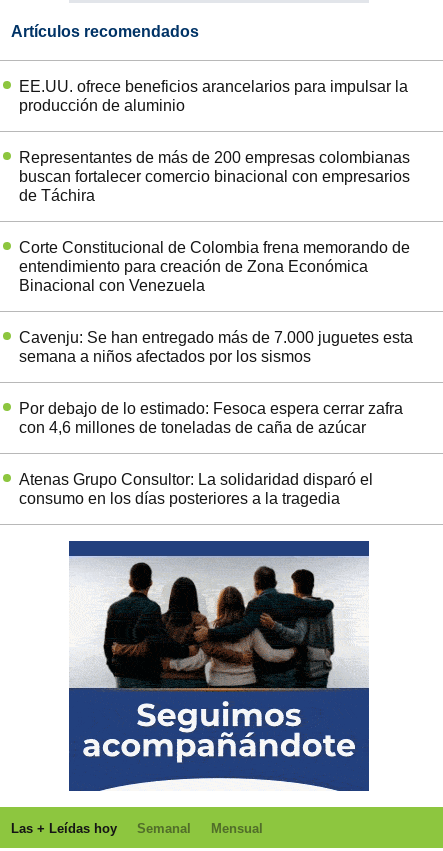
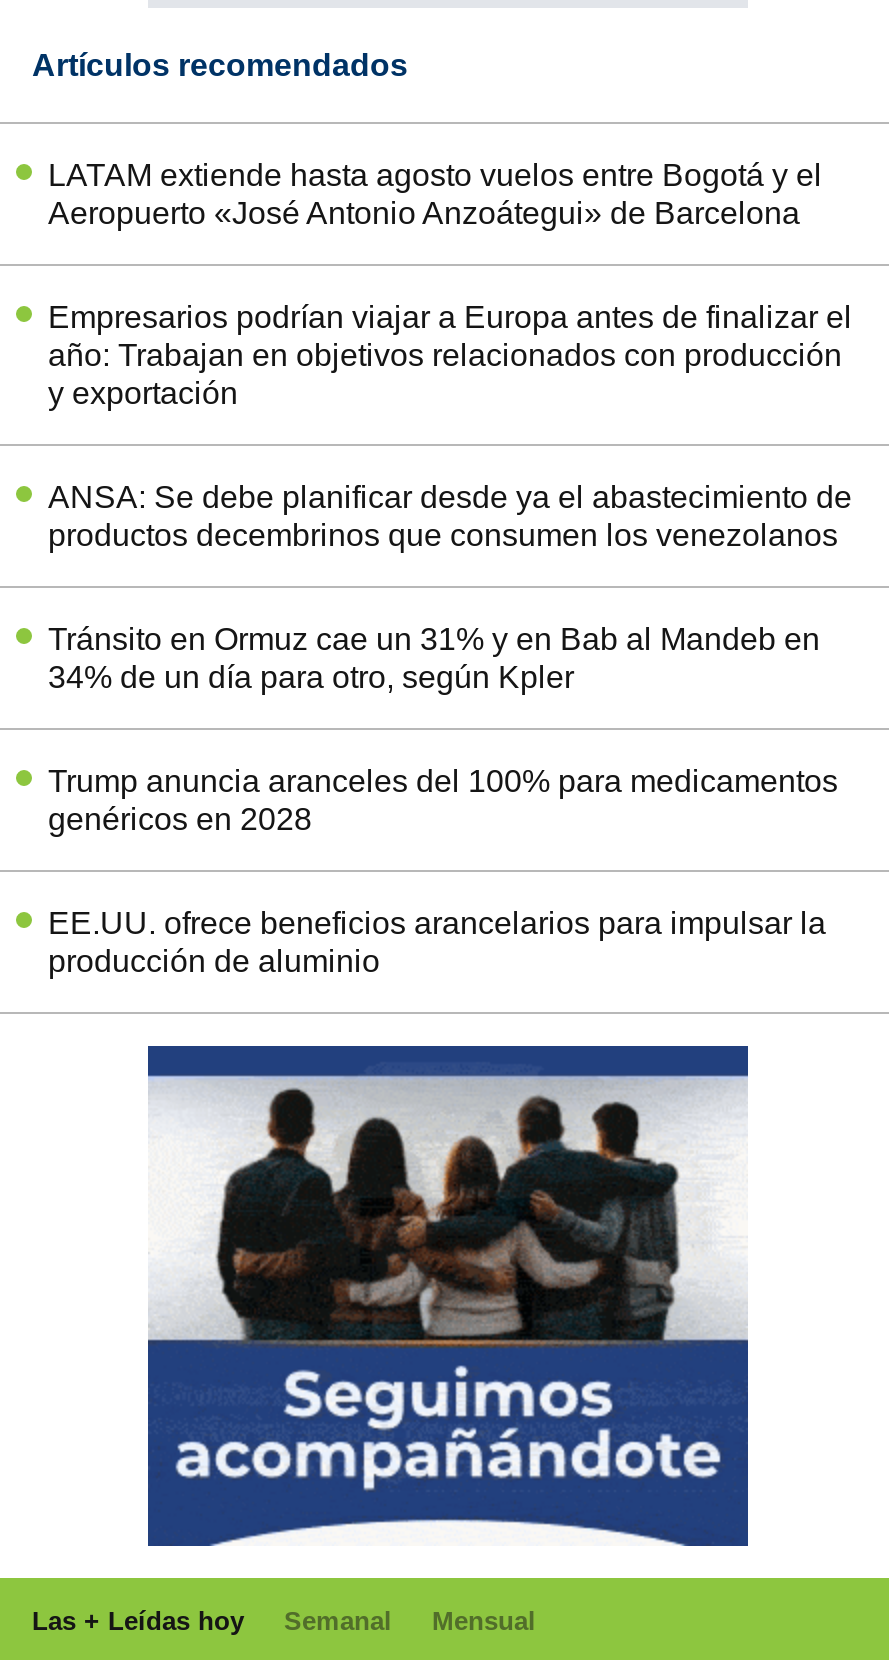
none -> [48,158,852,836] LATAM extiende hasta agosto vuelos entre Bogotá y el | Aeropuerto «José Antonio Anzoátegui» de Barcelona | Empresarios podrían viajar a Europa antes de finalizar el | año: Trabajan en objetivos relacionados con producción | y exportación | ANSA: Se debe planificar desde ya el abastecimiento de | productos decembrinos que consumen los venezolanos | Tránsito en Ormuz cae un 31% y en Bab al Mandeb en | 34% de un día para otro, según Kpler | Trump anuncia aranceles del 100% para medicamentos | genéricos en 2028
moved [19,78,408,114] -> [48,906,826,978]: EE.UU. ofrece beneficios arancelarios para impulsar la | producción de aluminio
[19,149,413,507] Representantes de más de 200 empresas colombianas | buscan fortalecer comercio binacional con empresarios | de Táchira | Corte Constitucional de Colombia frena memorando de | entendimiento para creación de Zona Económica | Binacional con Venezuela | Cavenju: Se han entregado más de 7.000 juguetes esta | semana a niños afectados por los sismos | Por debajo de lo estimado: Fesoca espera cerrar zafra | con 4,6 millones de toneladas de caña de azúcar | Atenas Grupo Consultor: La solidaridad disparó el | consumo en los días posteriores a la tragedia -> none

